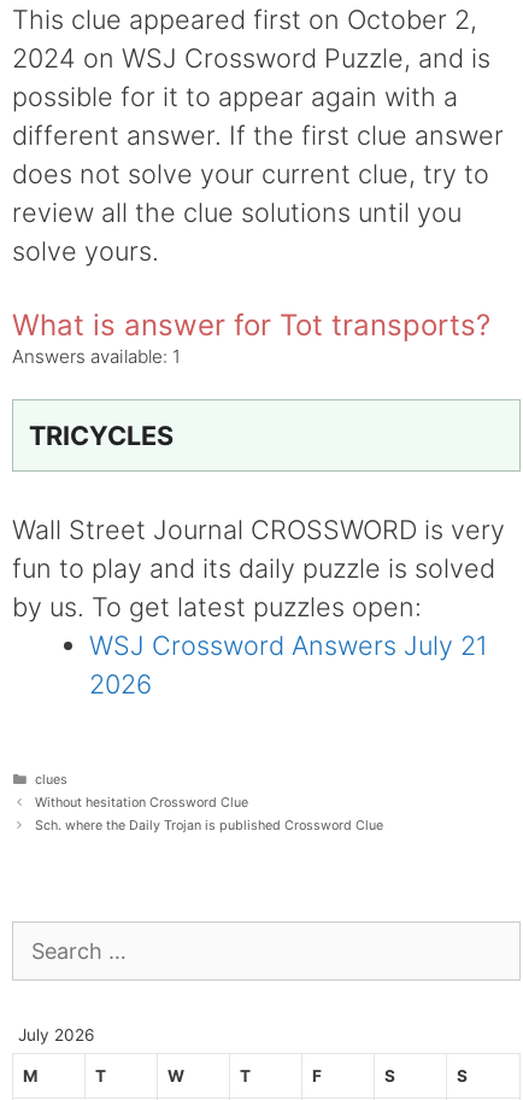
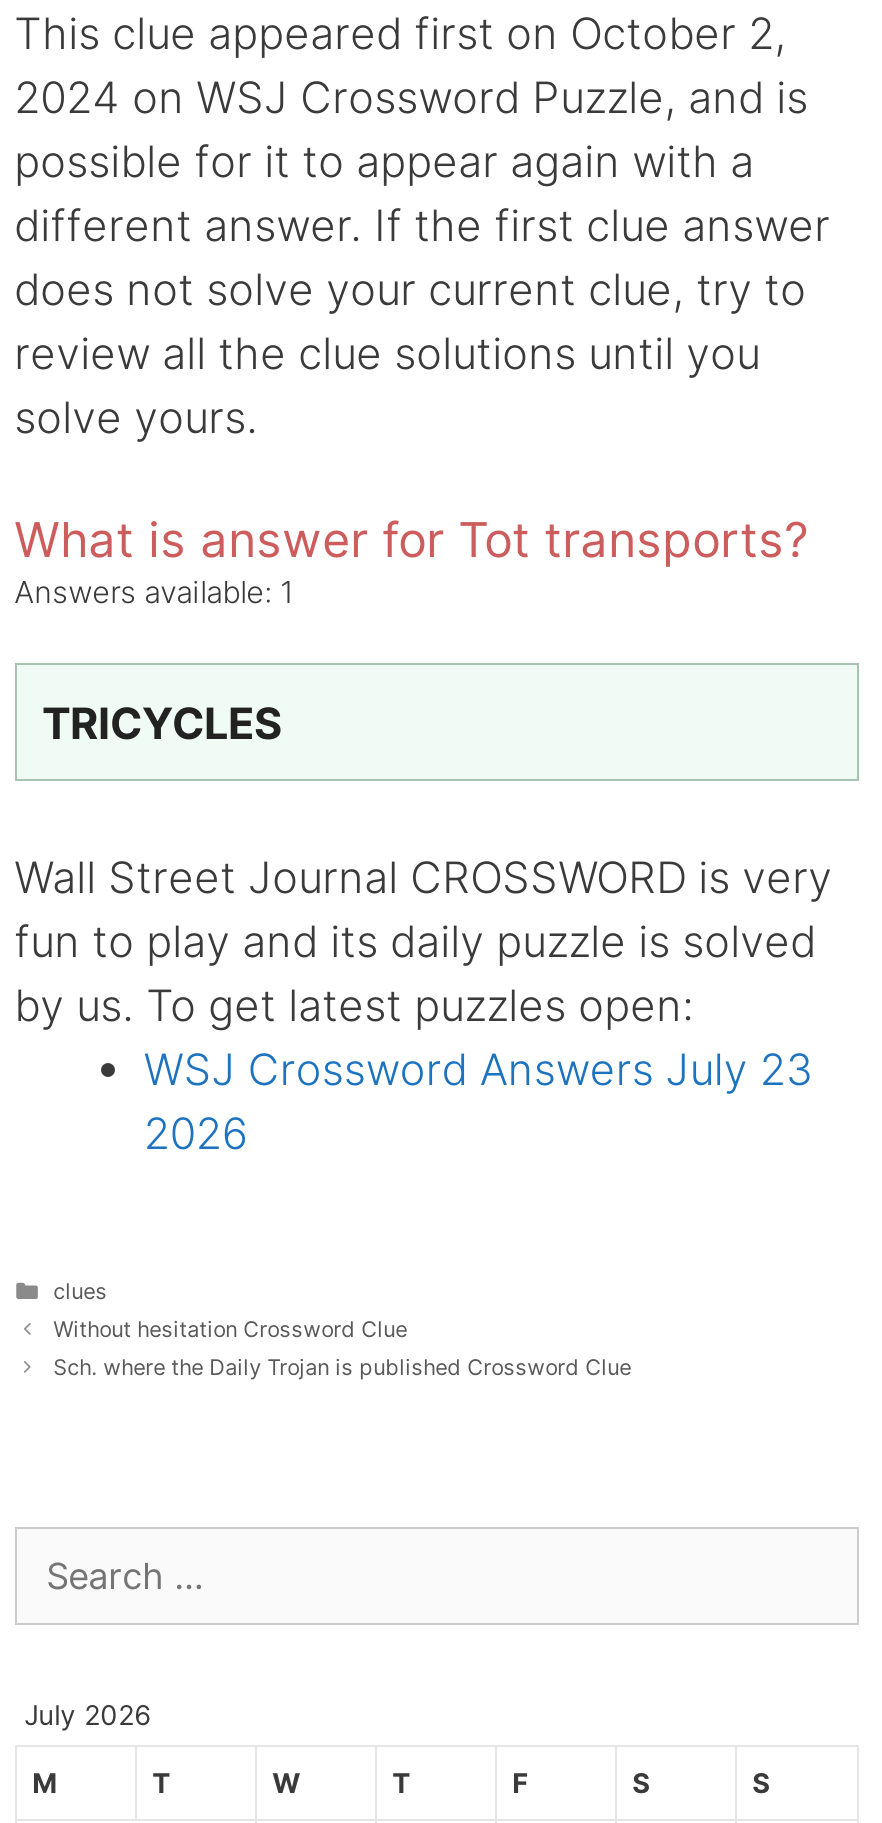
[90,629,489,661] WSJ Crossword Answers July 21 -> [144,1044,814,1096] WSJ Crossword Answers July 23

